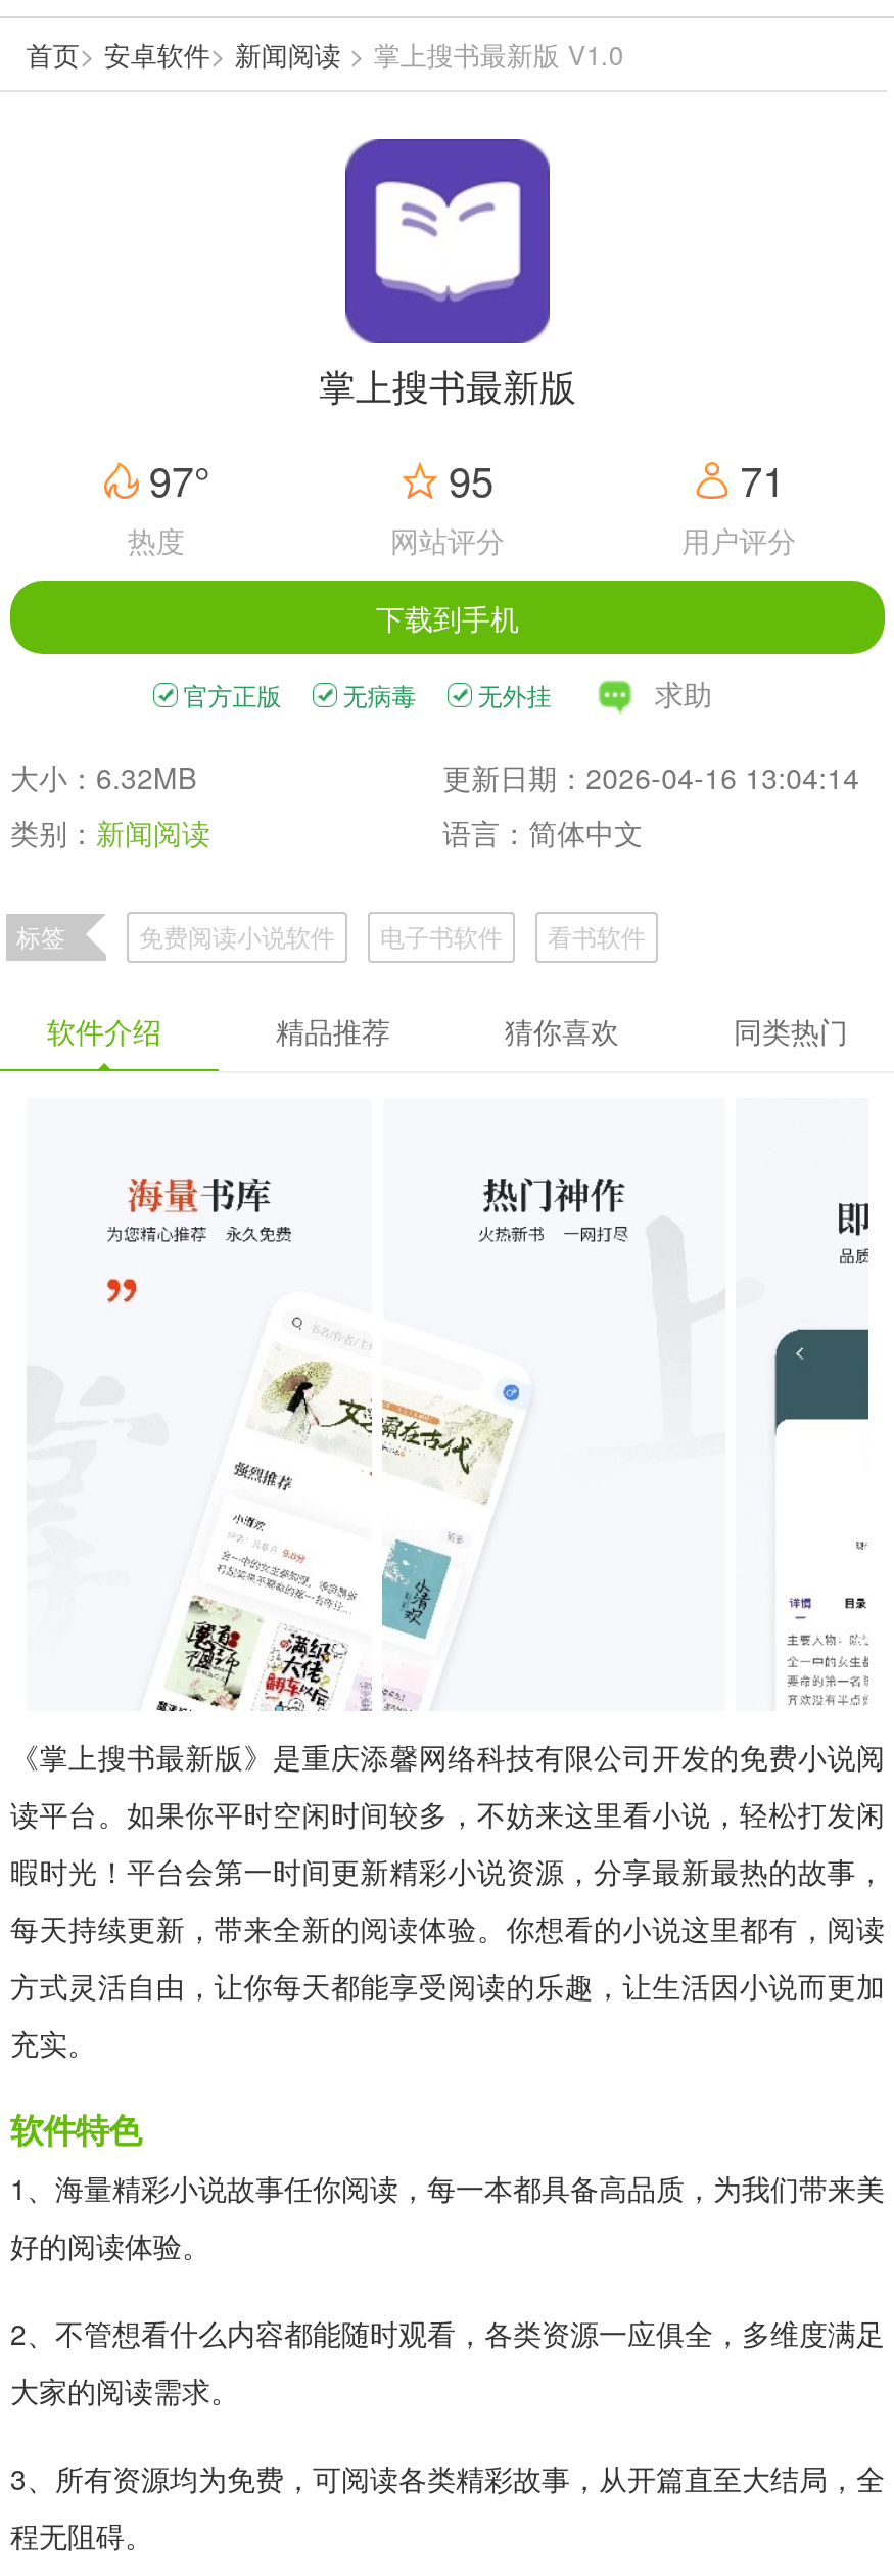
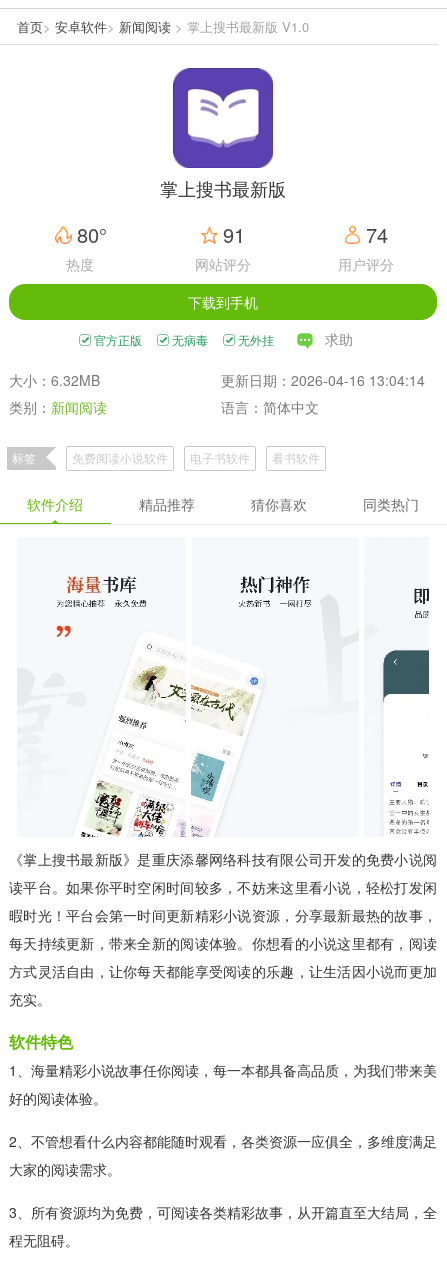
[149,449,210,509] 97° -> [77,220,107,249] 80°
[449,449,493,509] 95 -> [223,220,245,249] 91
[740,449,785,509] 71 -> [366,220,388,249] 74

